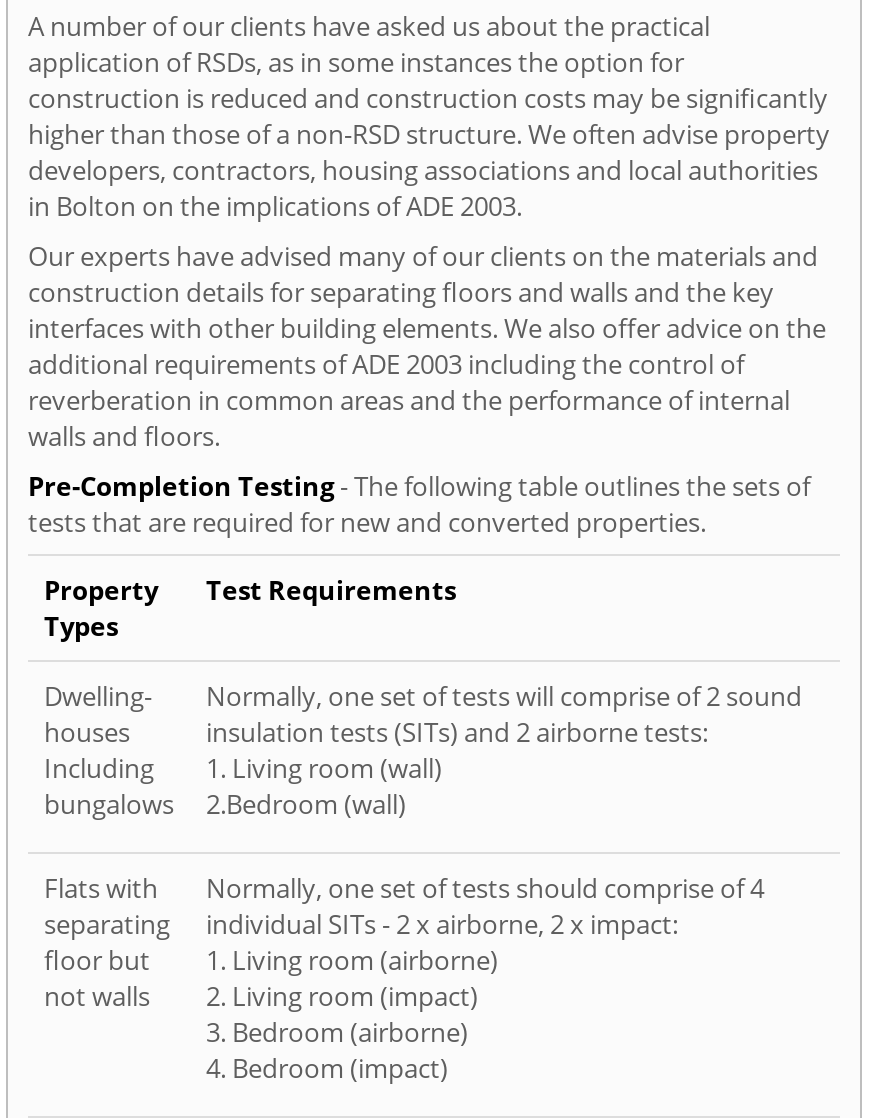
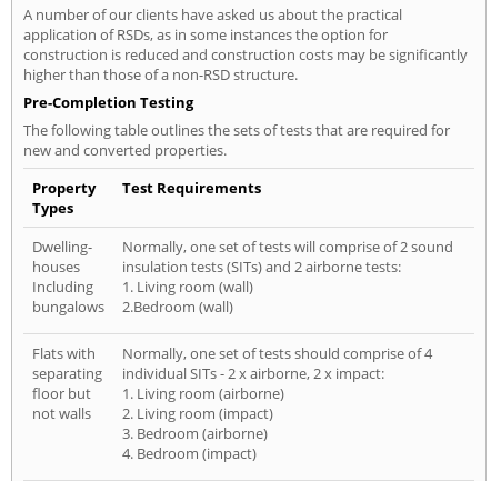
[28,116,830,540] higher than those of a non-RSD structure. We often advise property | developers, contractors, housing associations and local authorities | in Bolton on the implications of ADE 2003. | Our experts have advised many of our clients on the materials and | construction details for separating floors and walls and the key | interfaces with other building elements. We also offer advice on the | additional requirements of ADE 2003 including the control of | reverberation in common areas and the performance of internal | walls and floors. | Pre-Completion Testing- The following table outlines the sets of | tests that are required for new and converted properties. -> [23,64,450,160] higher than those of a non-RSD structure. | Pre-Completion Testing | The following table outlines the sets of tests that are required for | new and converted properties.

